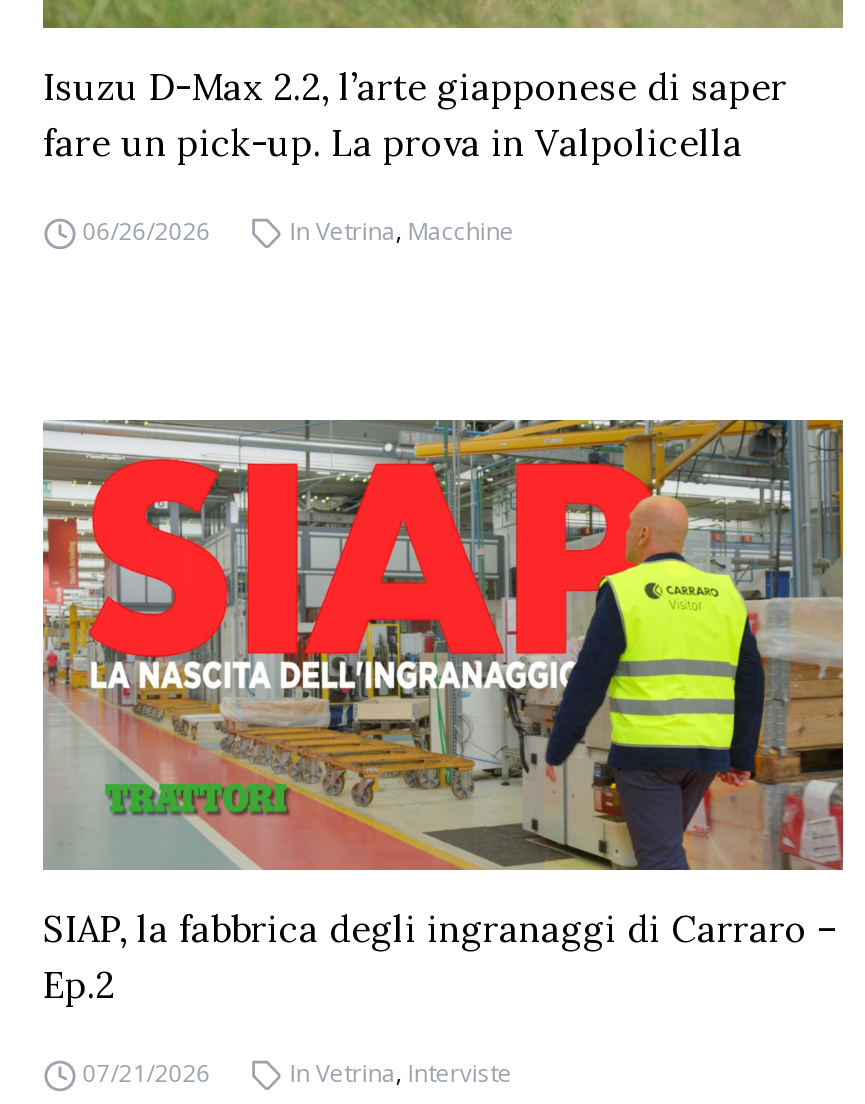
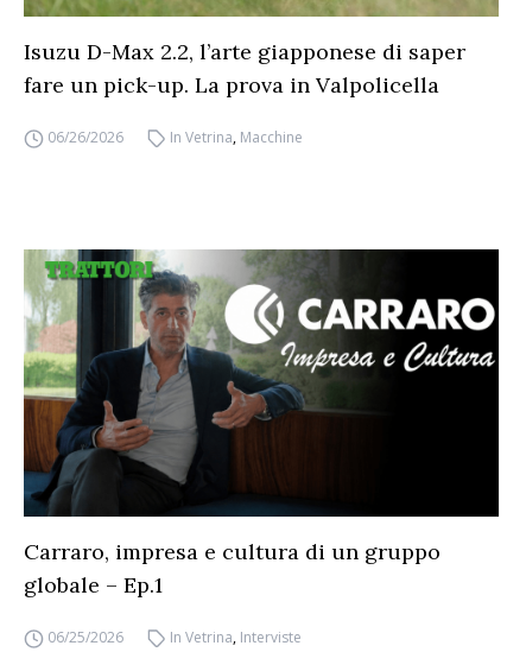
[41,418,845,1008] [image] | SIAP, la fabbrica degli ingranaggi di Carraro – | Ep.2 -> [24,248,500,599] [image] | Carraro, impresa e cultura di un gruppo | globale – Ep.1
[82,1056,210,1090] 07/21/2026 -> [47,627,123,647] 06/25/2026

